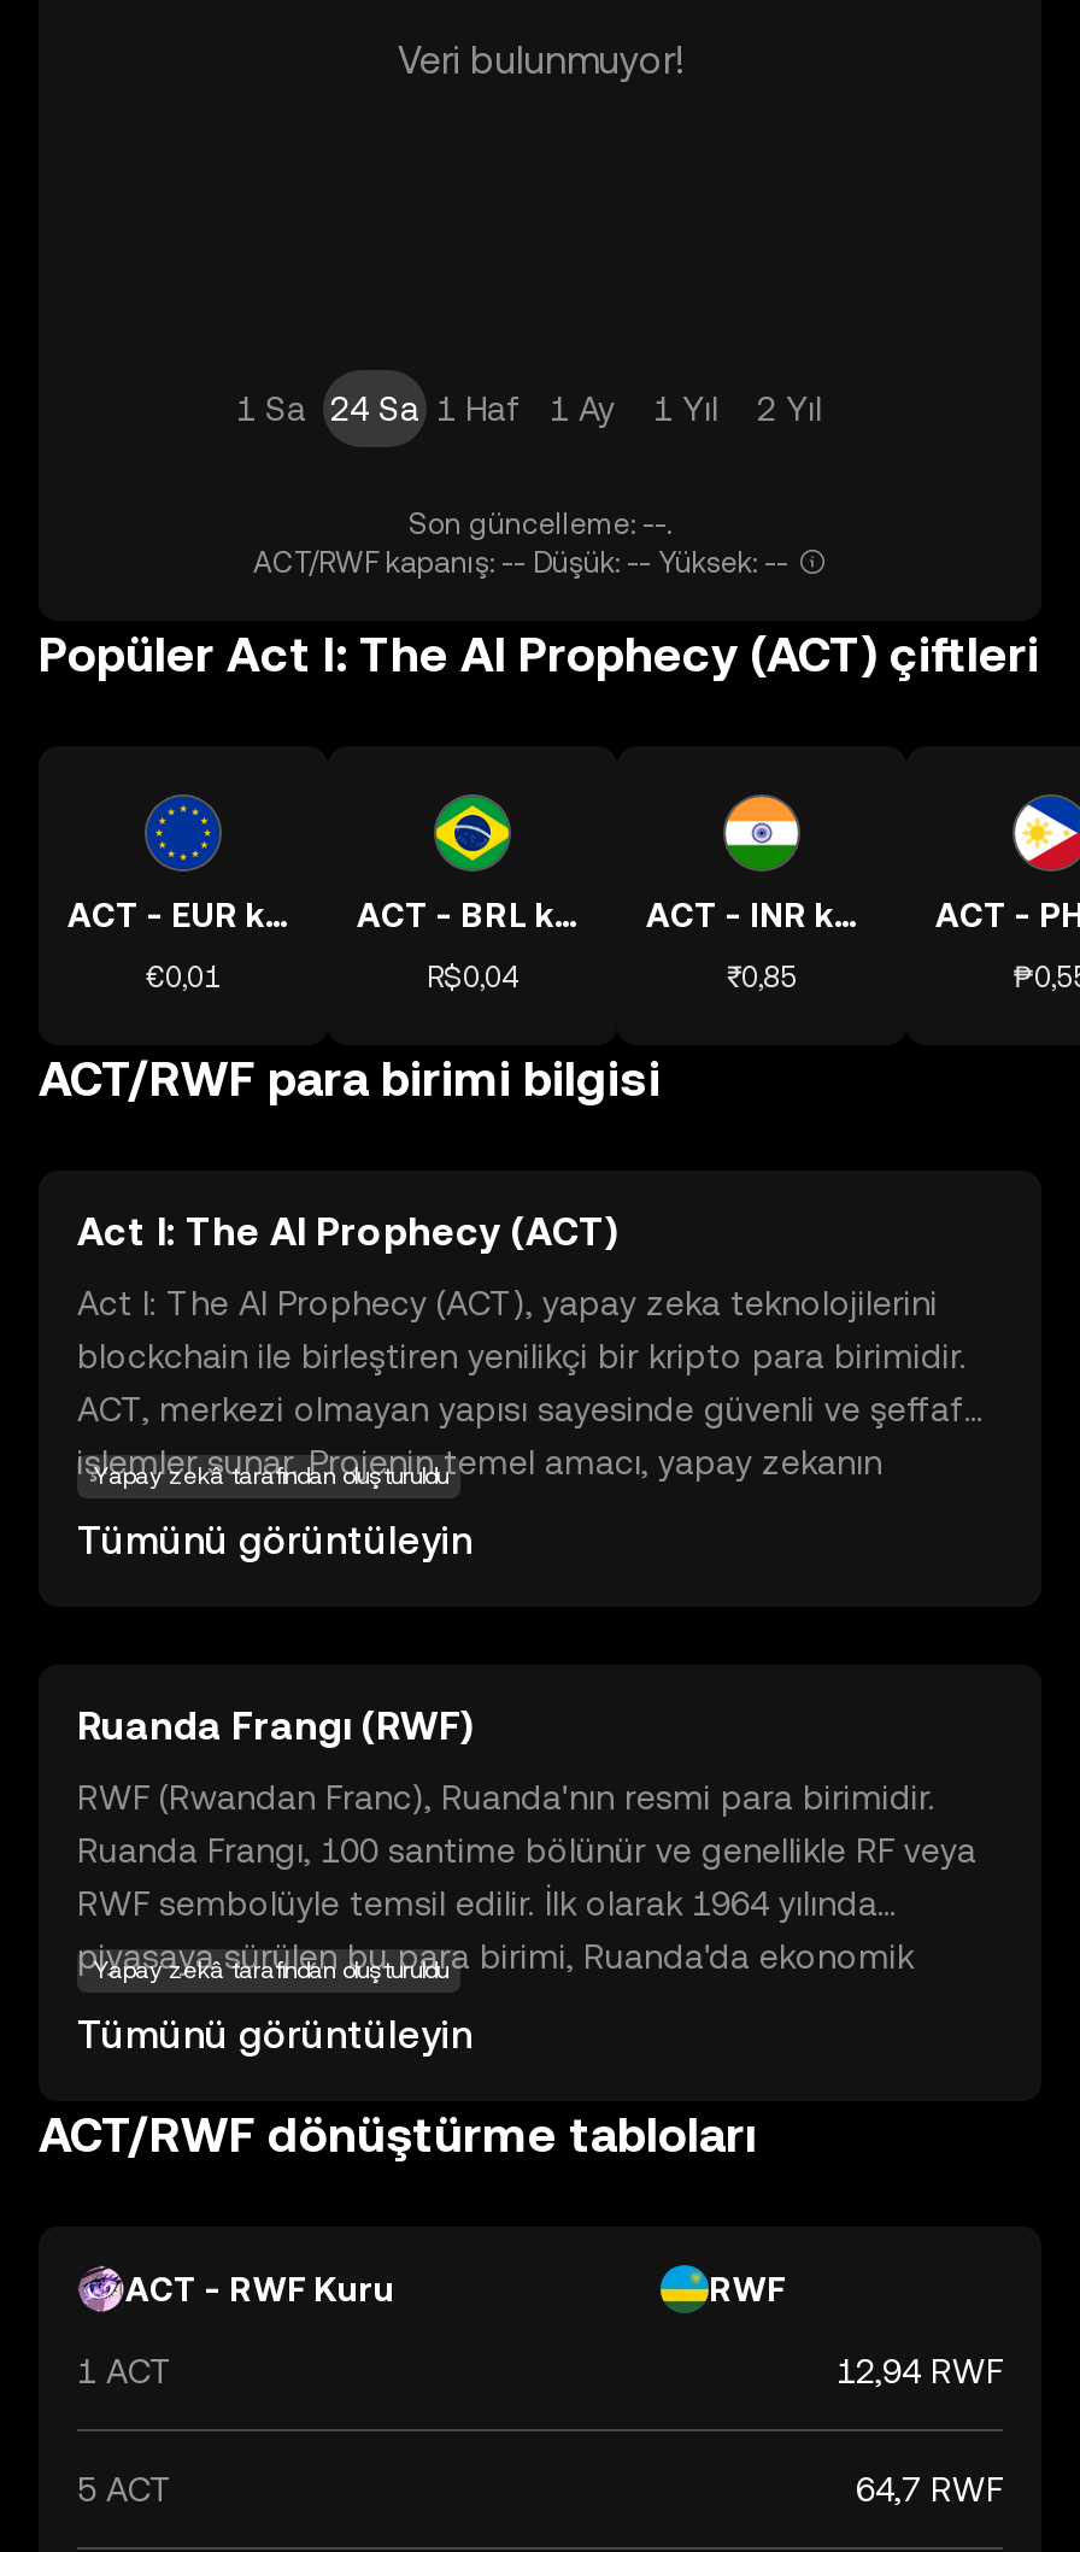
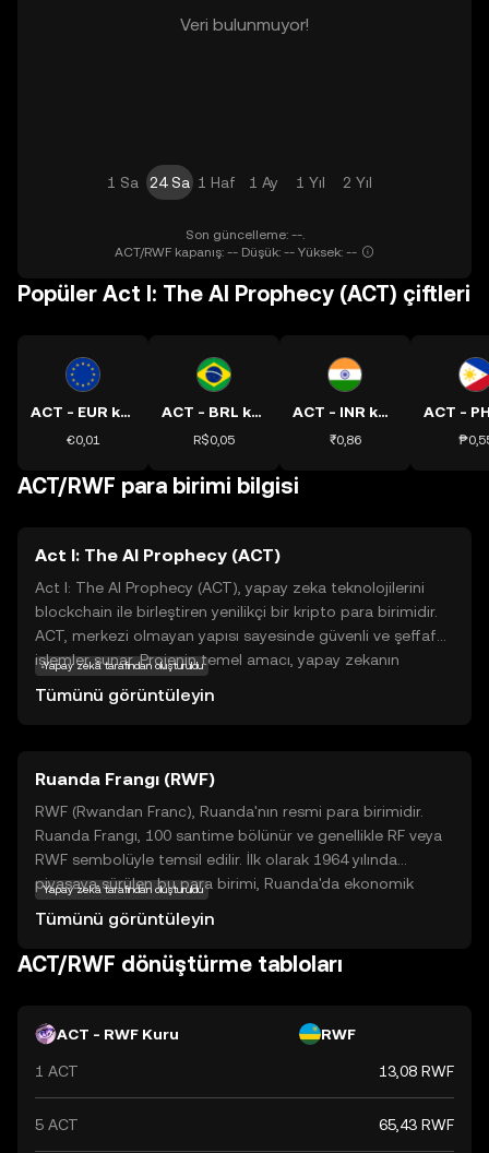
[427,961,518,995] R$0,04 -> [193,432,235,448] R$0,05
[727,961,797,995] ₹0,85 -> [329,432,361,448] ₹0,86
[837,2352,1003,2390] 12,94 RWF -> [379,1062,454,1080] 13,08 RWF
[856,2470,1003,2509] 64,7 RWF -> [379,1116,454,1133] 65,43 RWF

